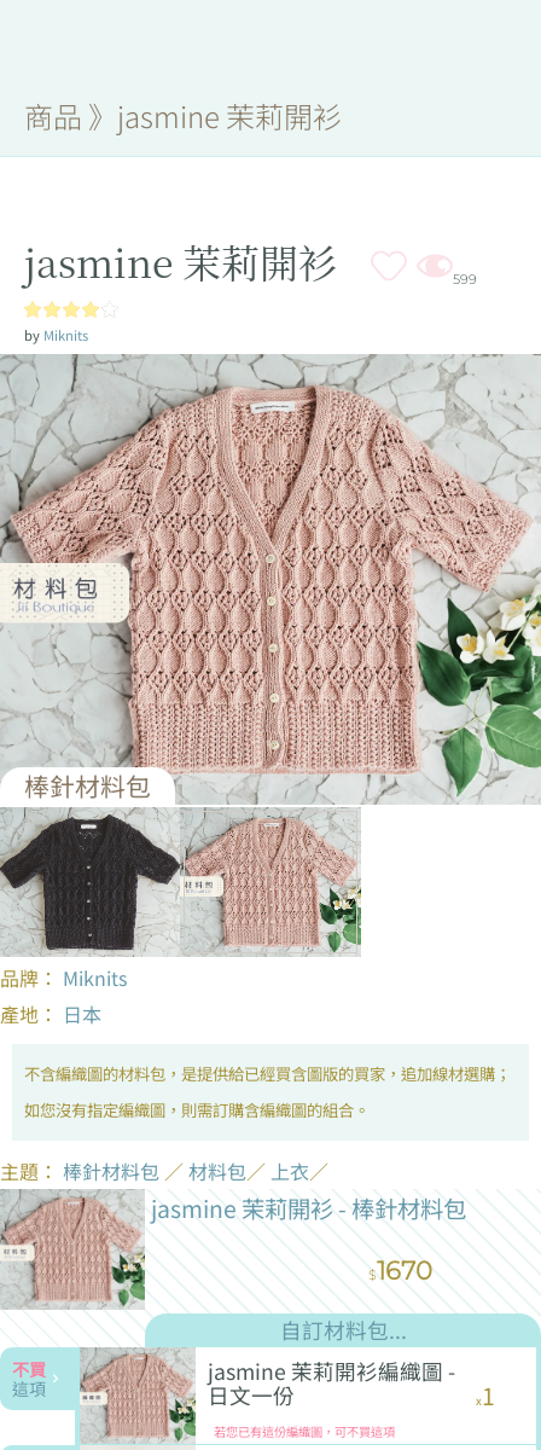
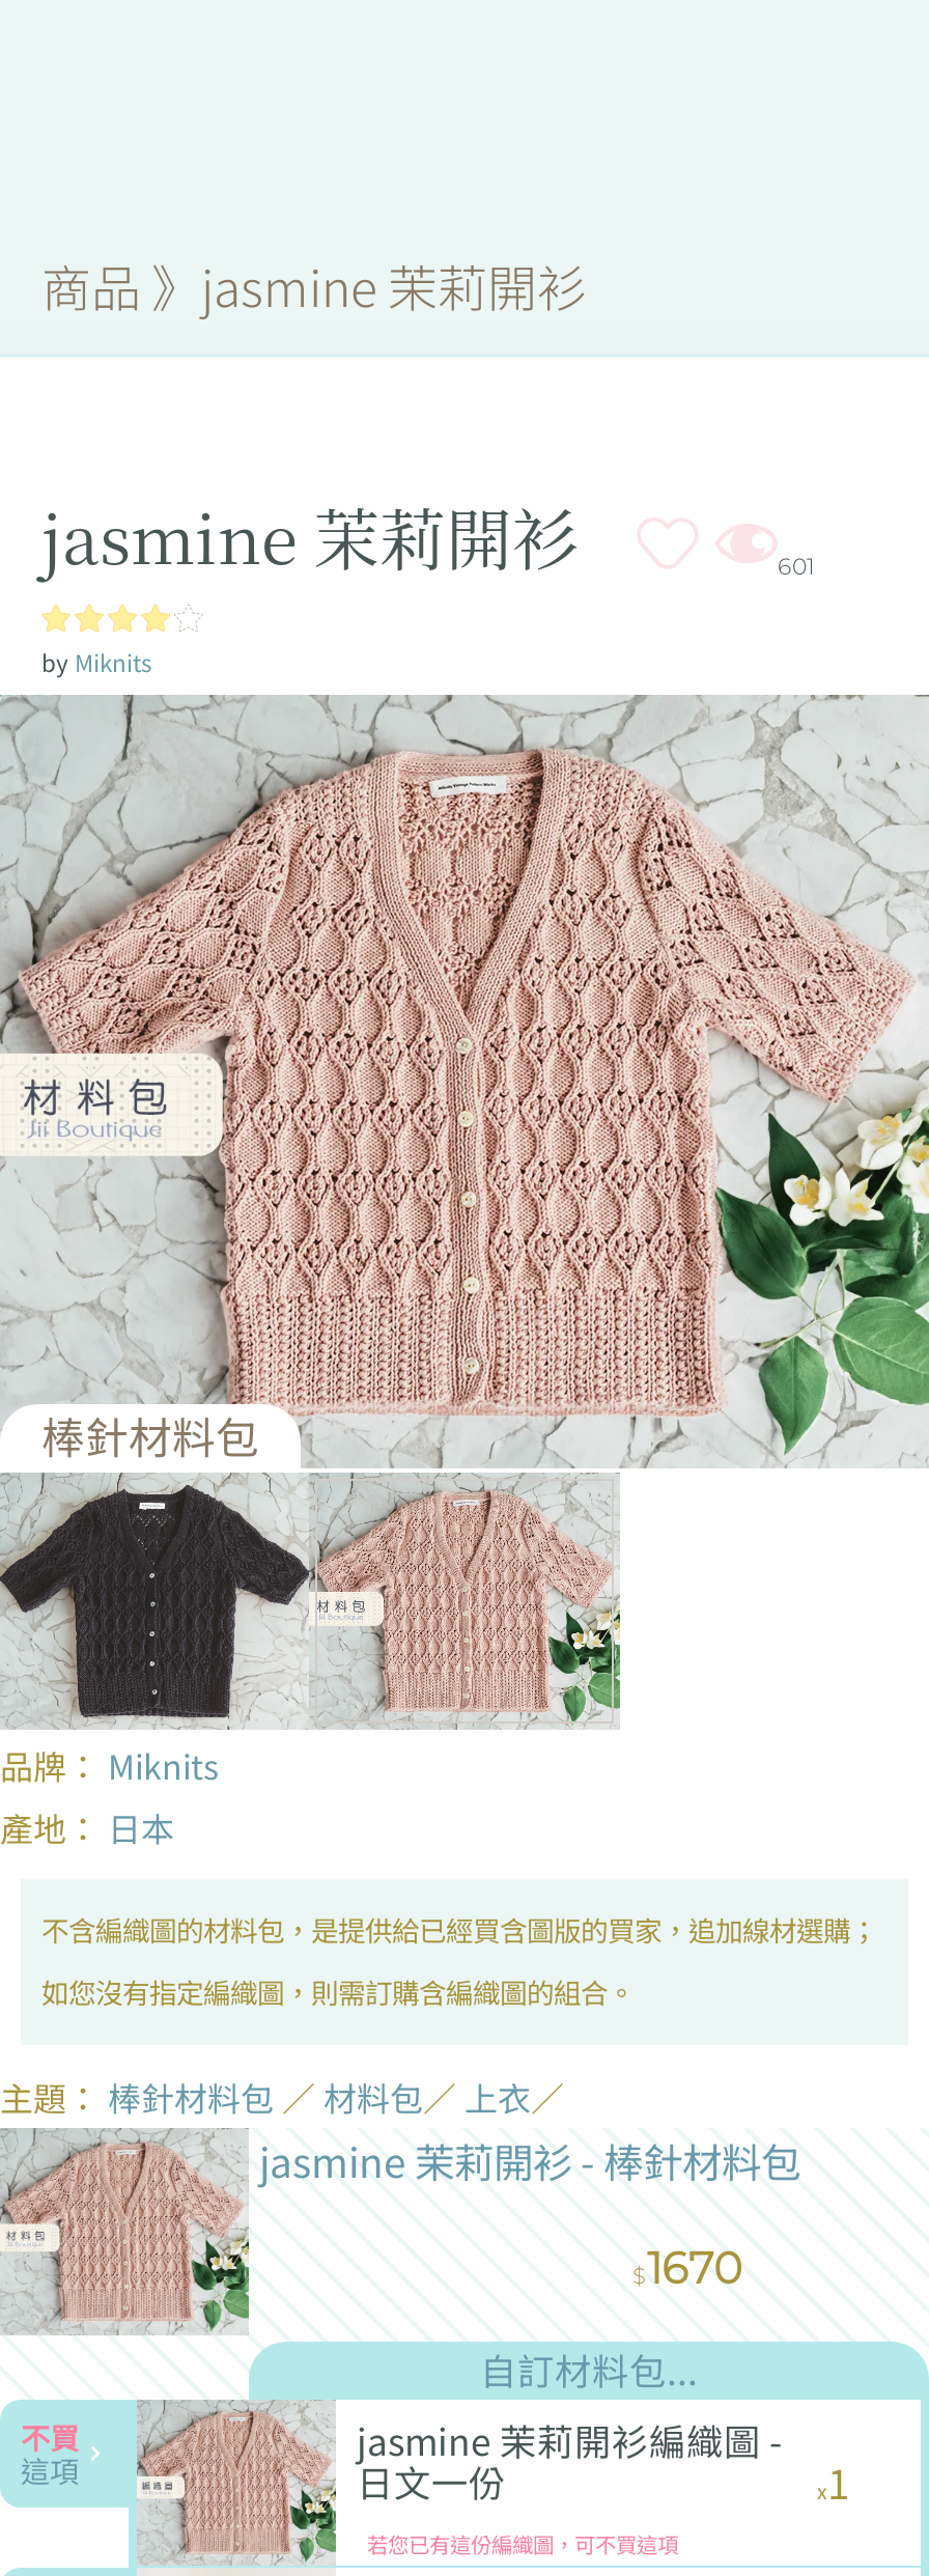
[453,271,477,288] 599 -> [778,552,815,581] 601

